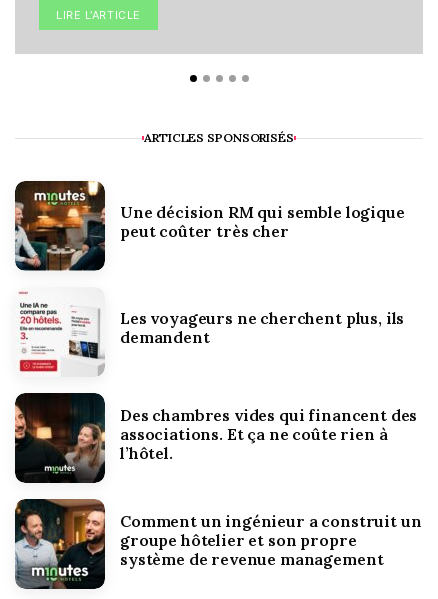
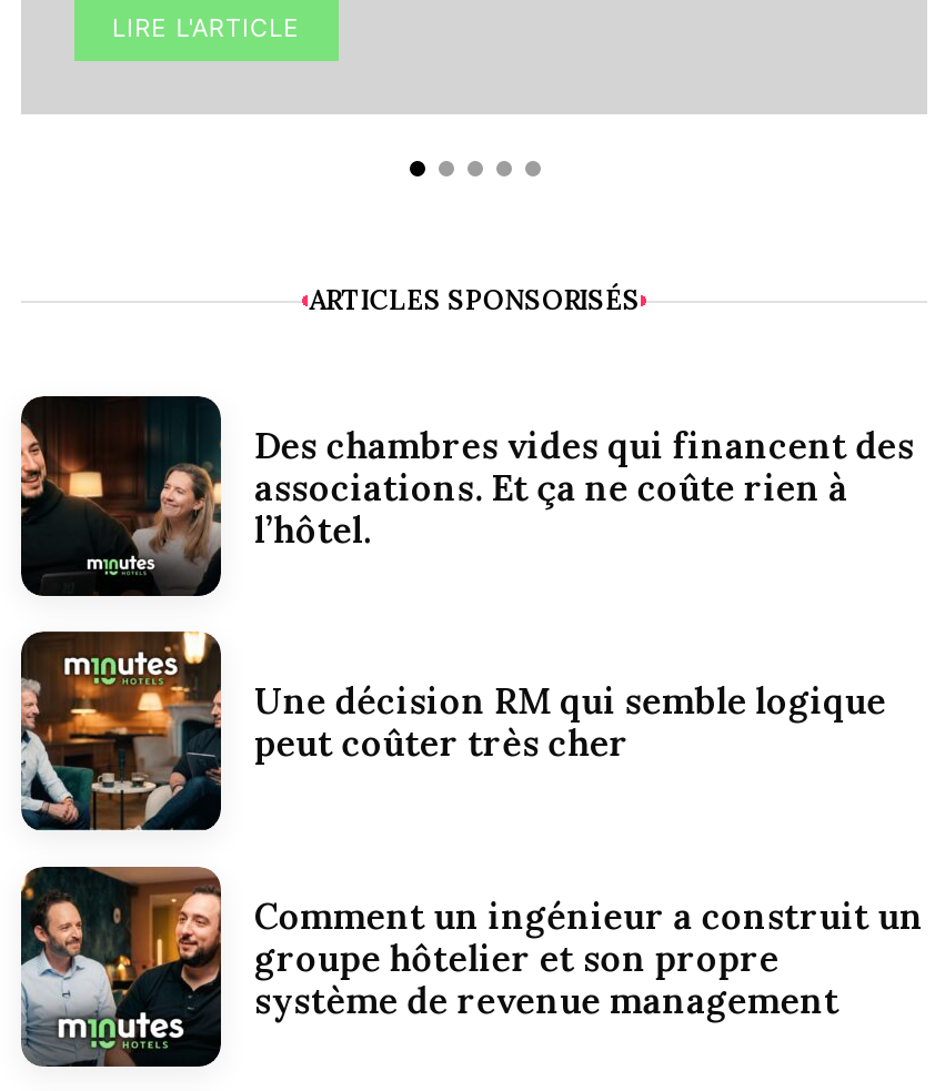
moved [14,180,405,272] -> [19,632,886,831]: [image] | Une décision RM qui semble logique | peut coûter très cher
[18,302,404,376] [image] | Les voyageurs ne cherchent plus, ils | demandent -> none
moved [13,393,417,485] -> [17,396,914,600]: [image] | Des chambres vides qui financent des | associations. Et ça ne coûte rien à | l’hôtel.

